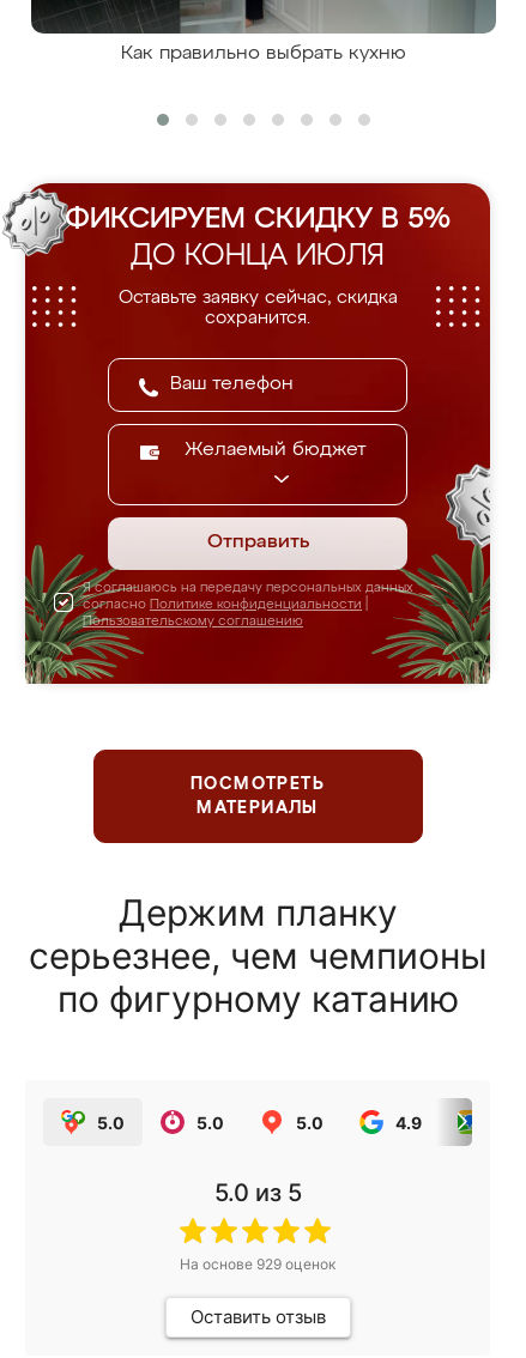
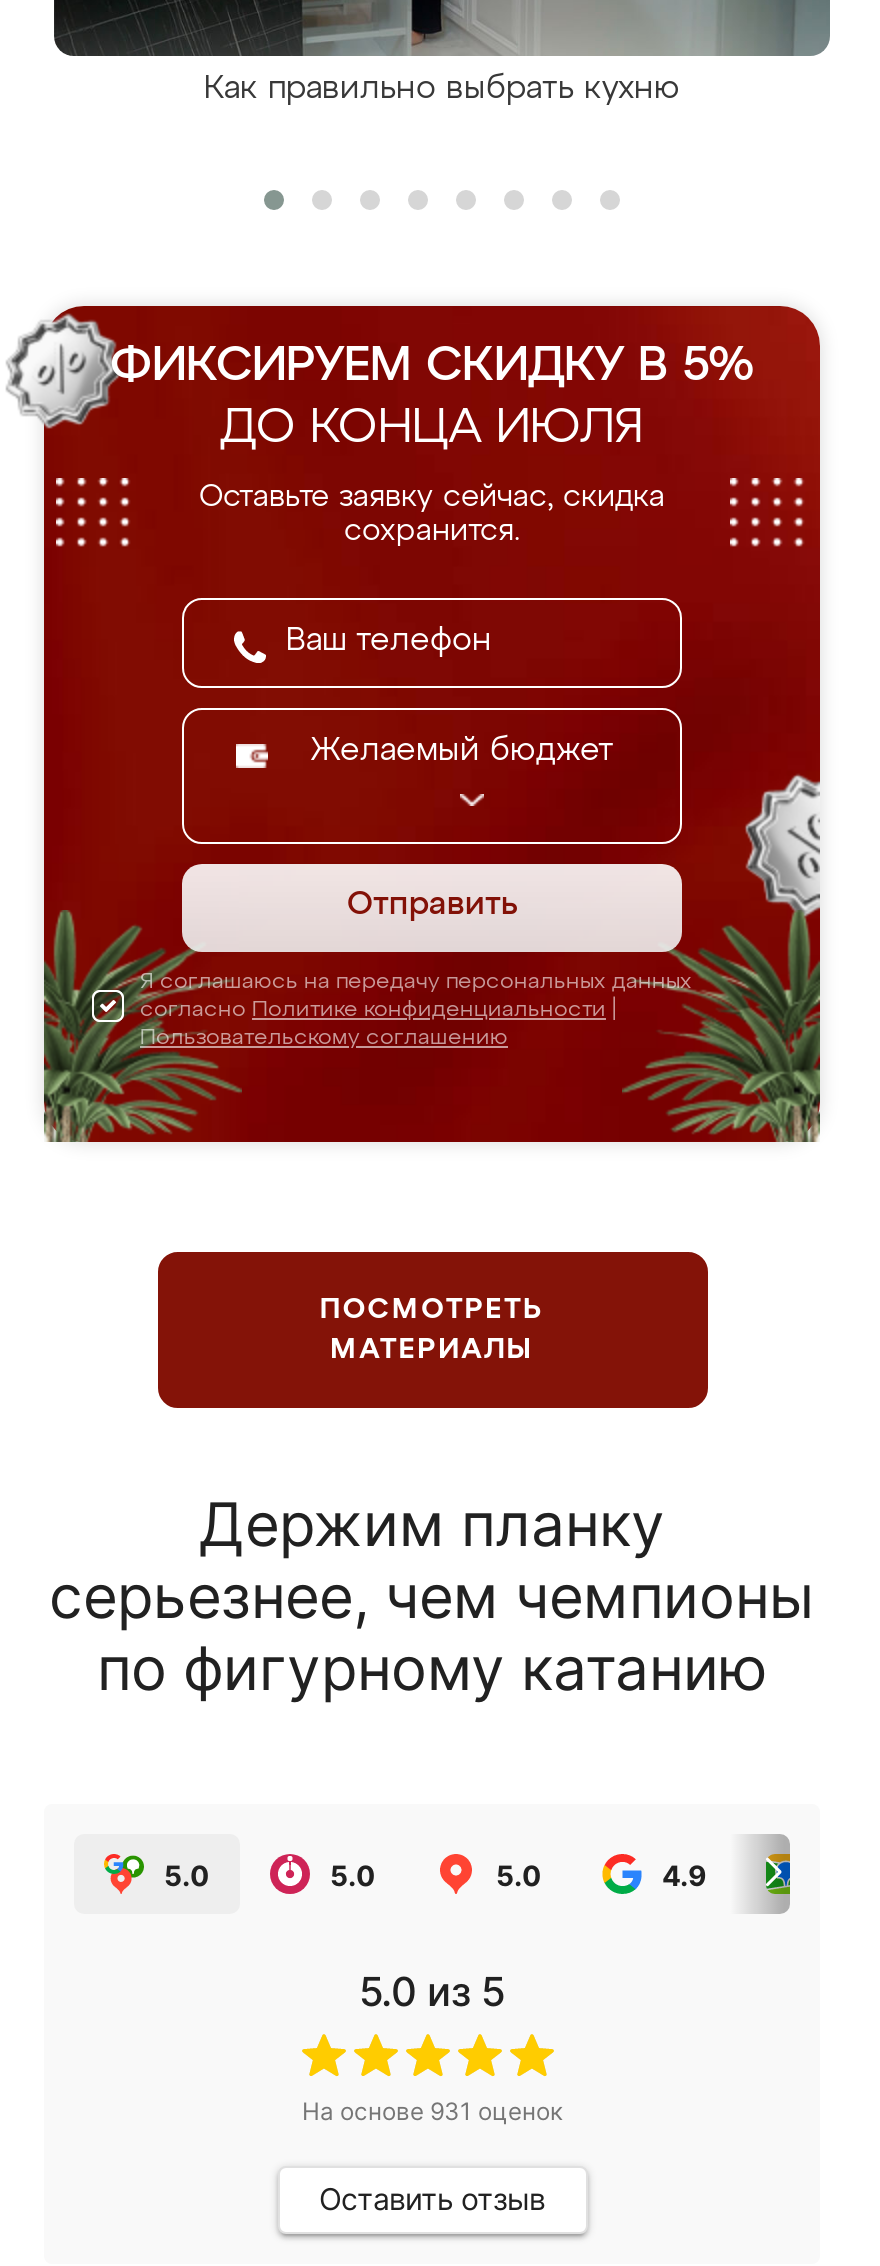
[180,1255,335,1273] На основе 929 оценок -> [302,2096,562,2126] На основе 931 оценок

